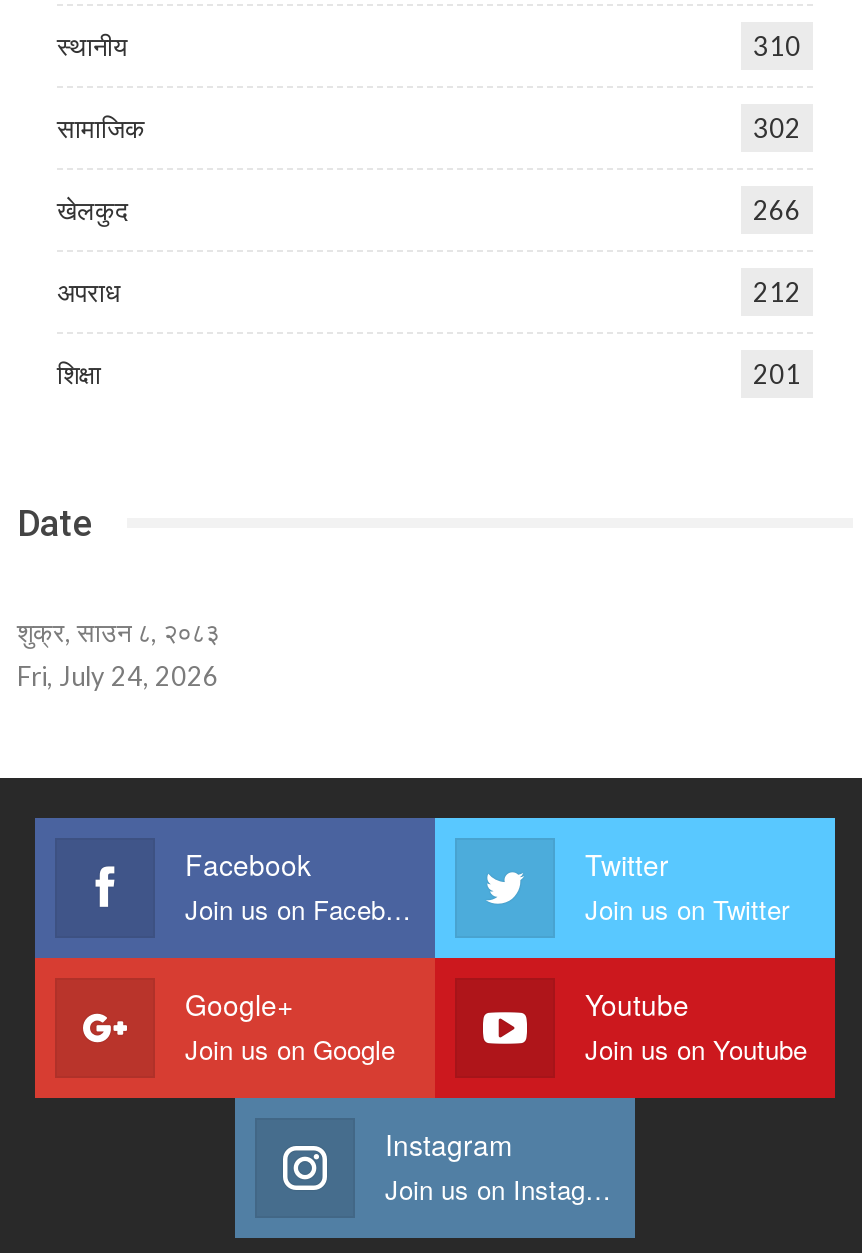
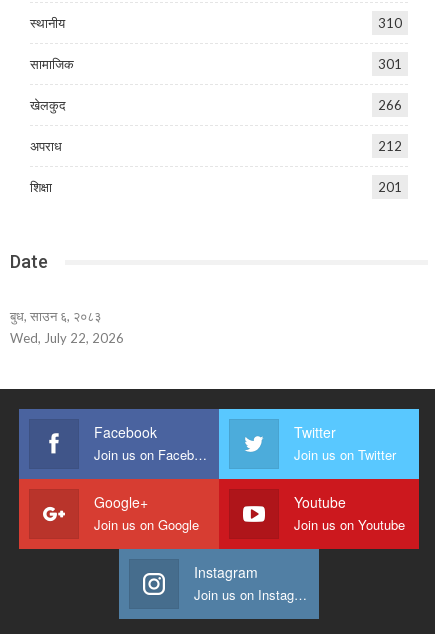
[753,111,801,143] 302 -> [378,56,402,72] 301
[17,615,219,647] शुक्र, साउन ८, २०८३ -> [10,308,101,324] बुध, साउन ६, २०८३
[17,659,219,691] Fri, July 24, 2026 -> [10,330,124,346] Wed, July 22, 2026

